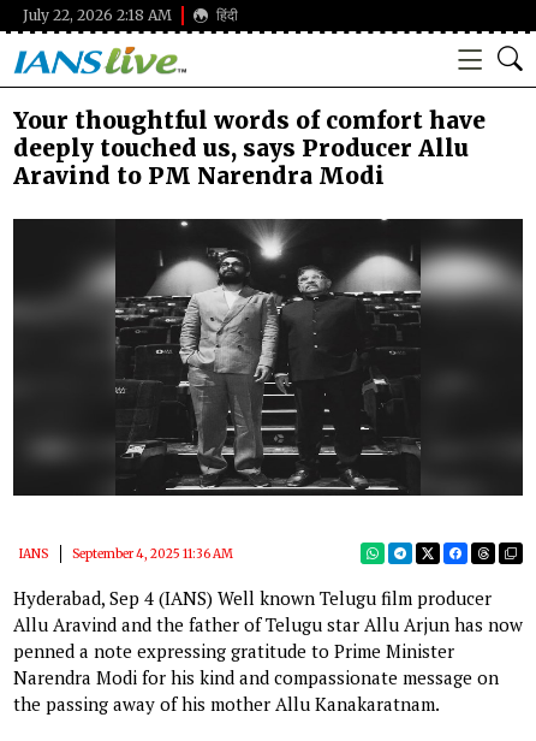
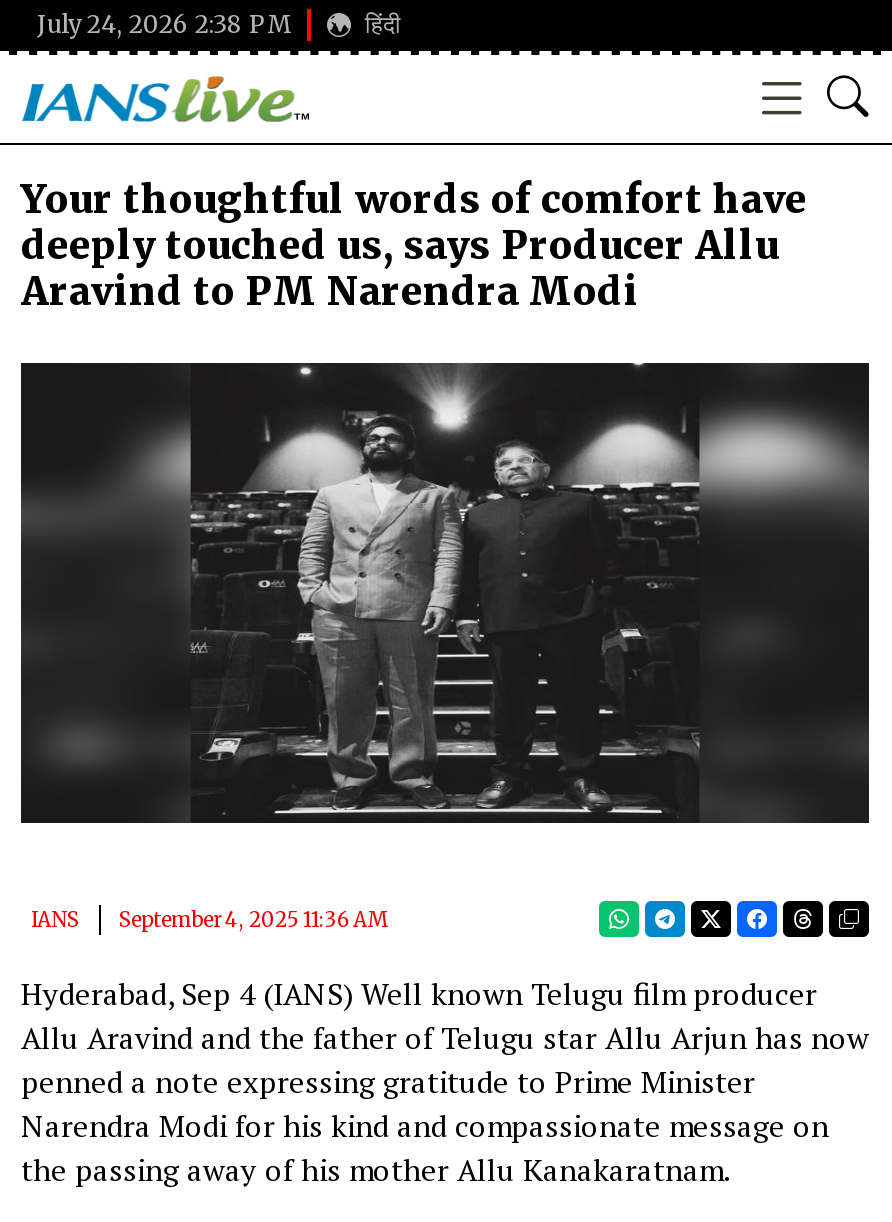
[23,6,172,24] July 22, 2026 2:18 AM -> [37,9,291,39] July 24, 2026 2:38 PM

